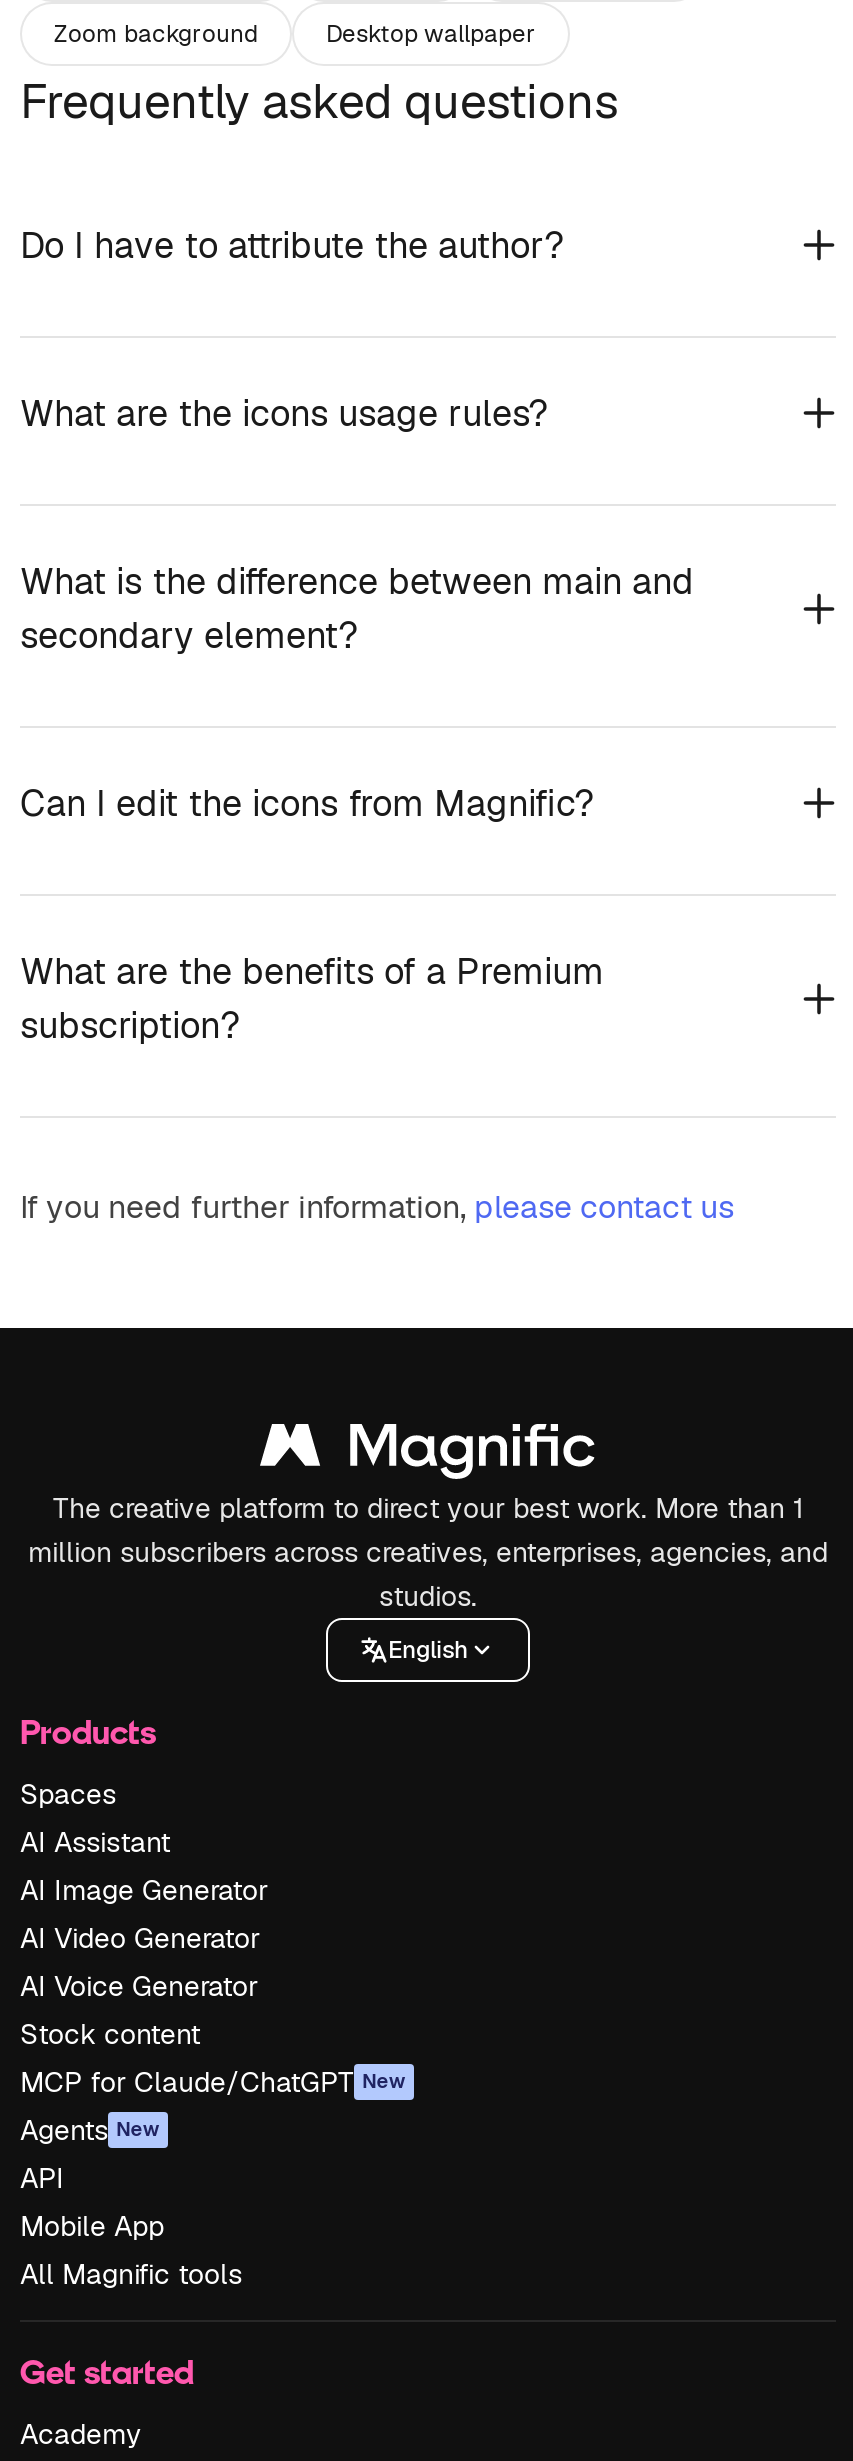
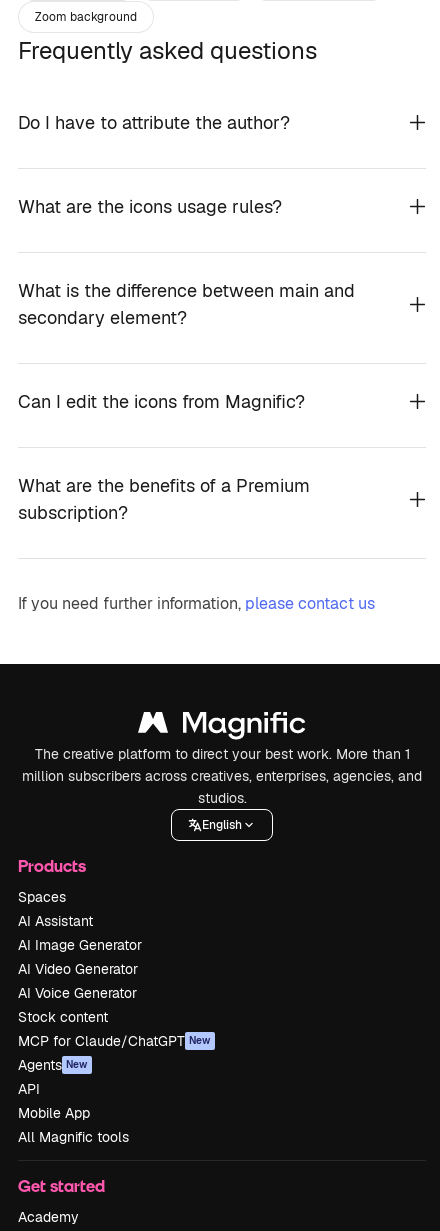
[326,17,536,49] Desktop wallpaper -> none

